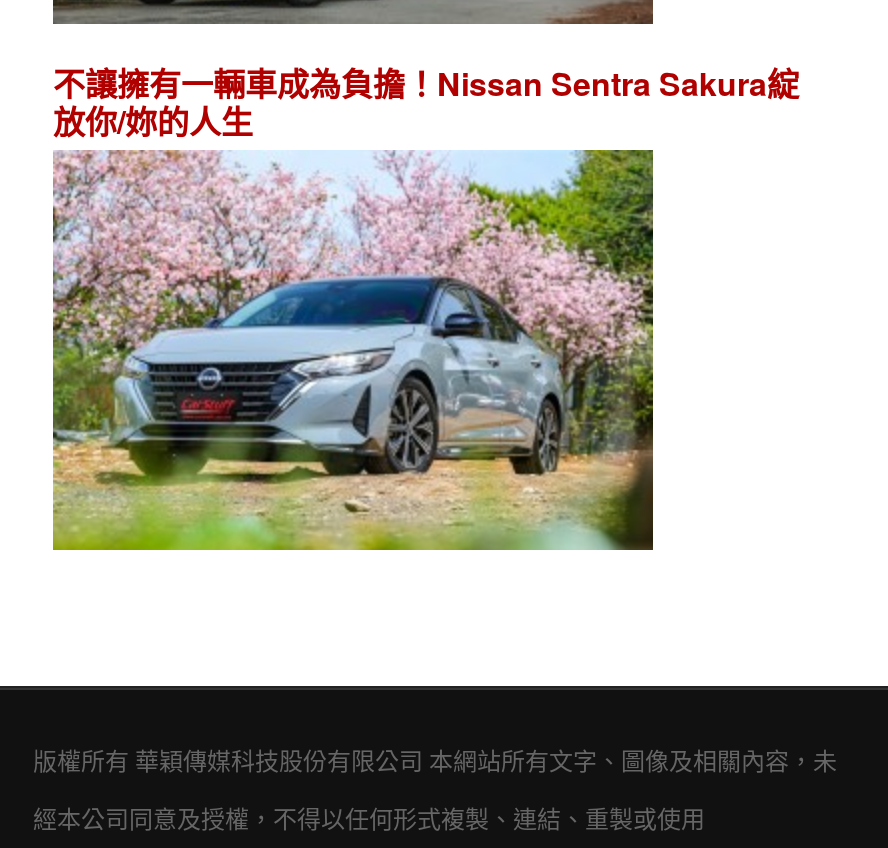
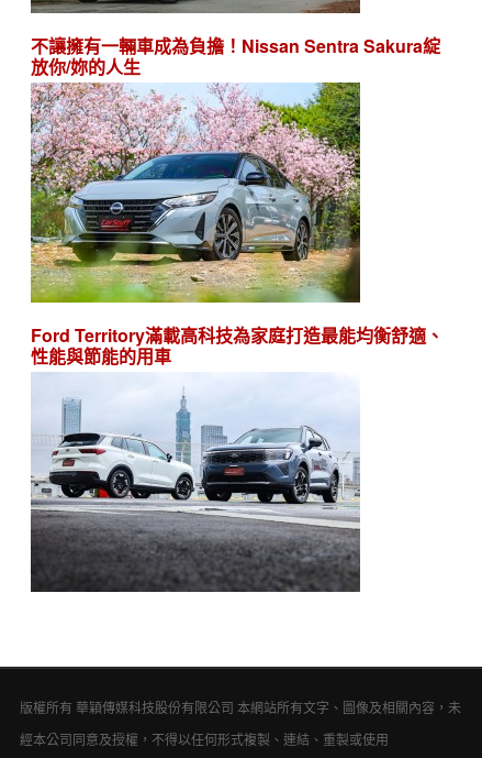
none -> [30,377,360,593] [image]
none -> [31,322,444,369] Ford Territory滿載高科技為家庭打造最能均衡舒適、 | 性能與節能的用車

